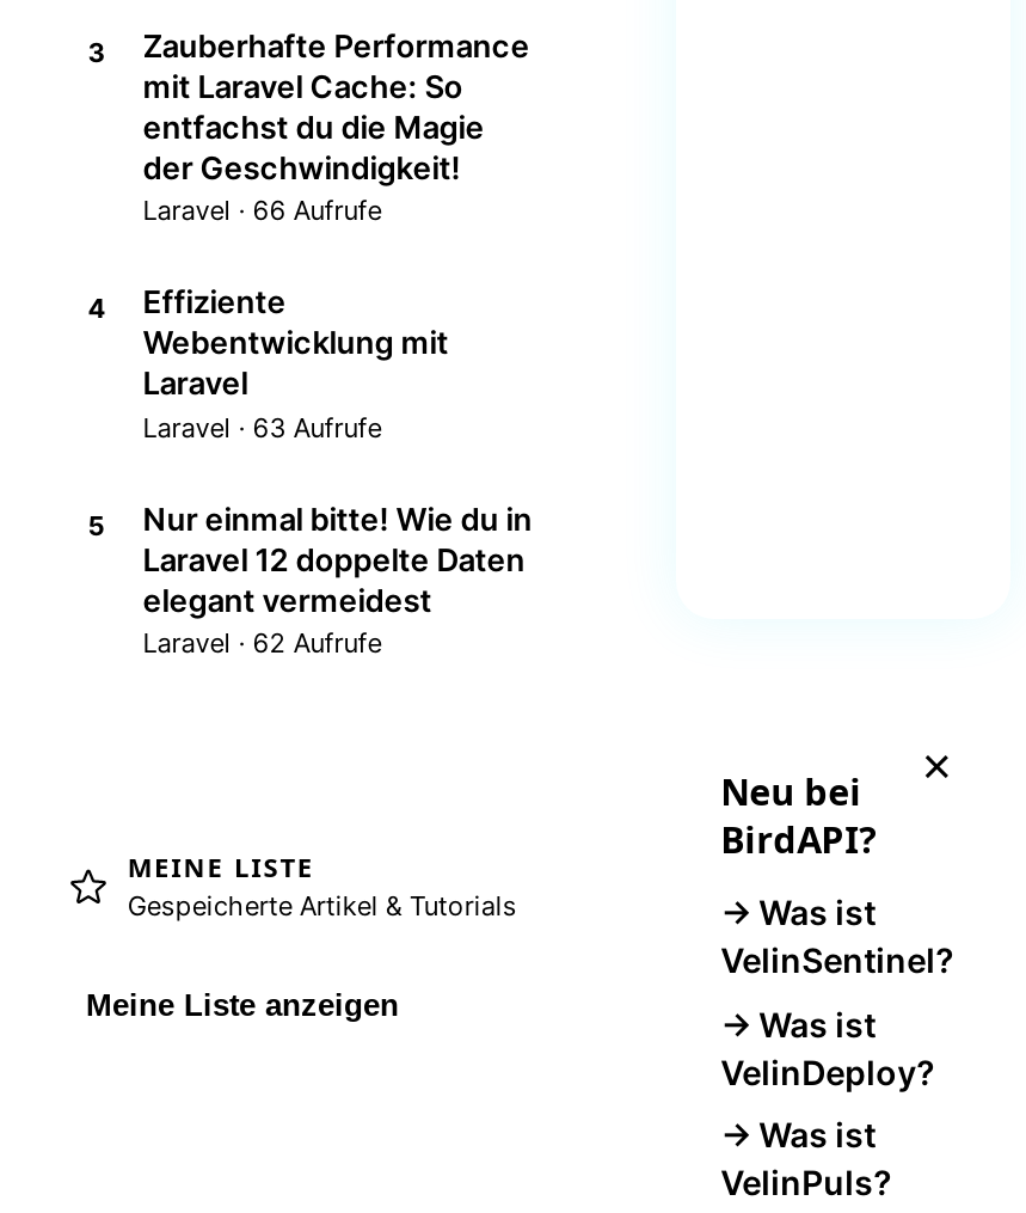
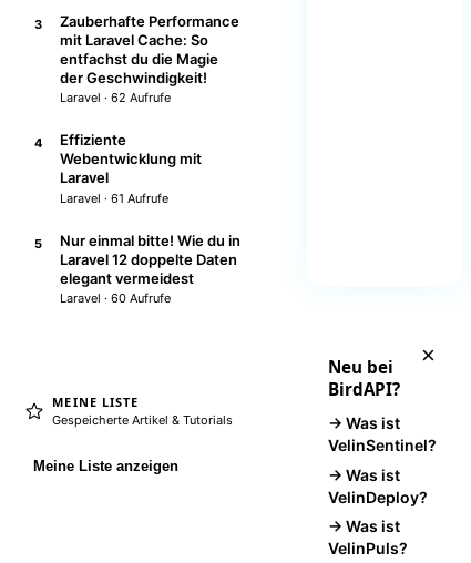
[143,194,382,228] Laravel · 66 Aufrufe -> none
[143,411,382,444] Laravel · 63 Aufrufe -> [60,191,168,206] Laravel · 61 Aufrufe
moved [143,627,382,661] -> [60,90,170,106]: Laravel · 62 Aufrufe
none -> [60,291,170,306] Laravel · 60 Aufrufe

